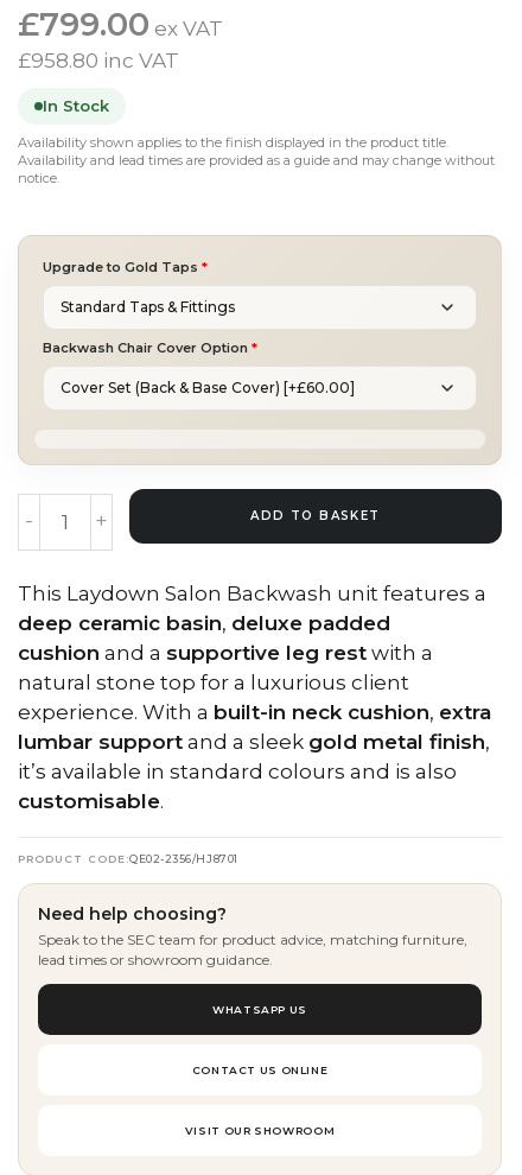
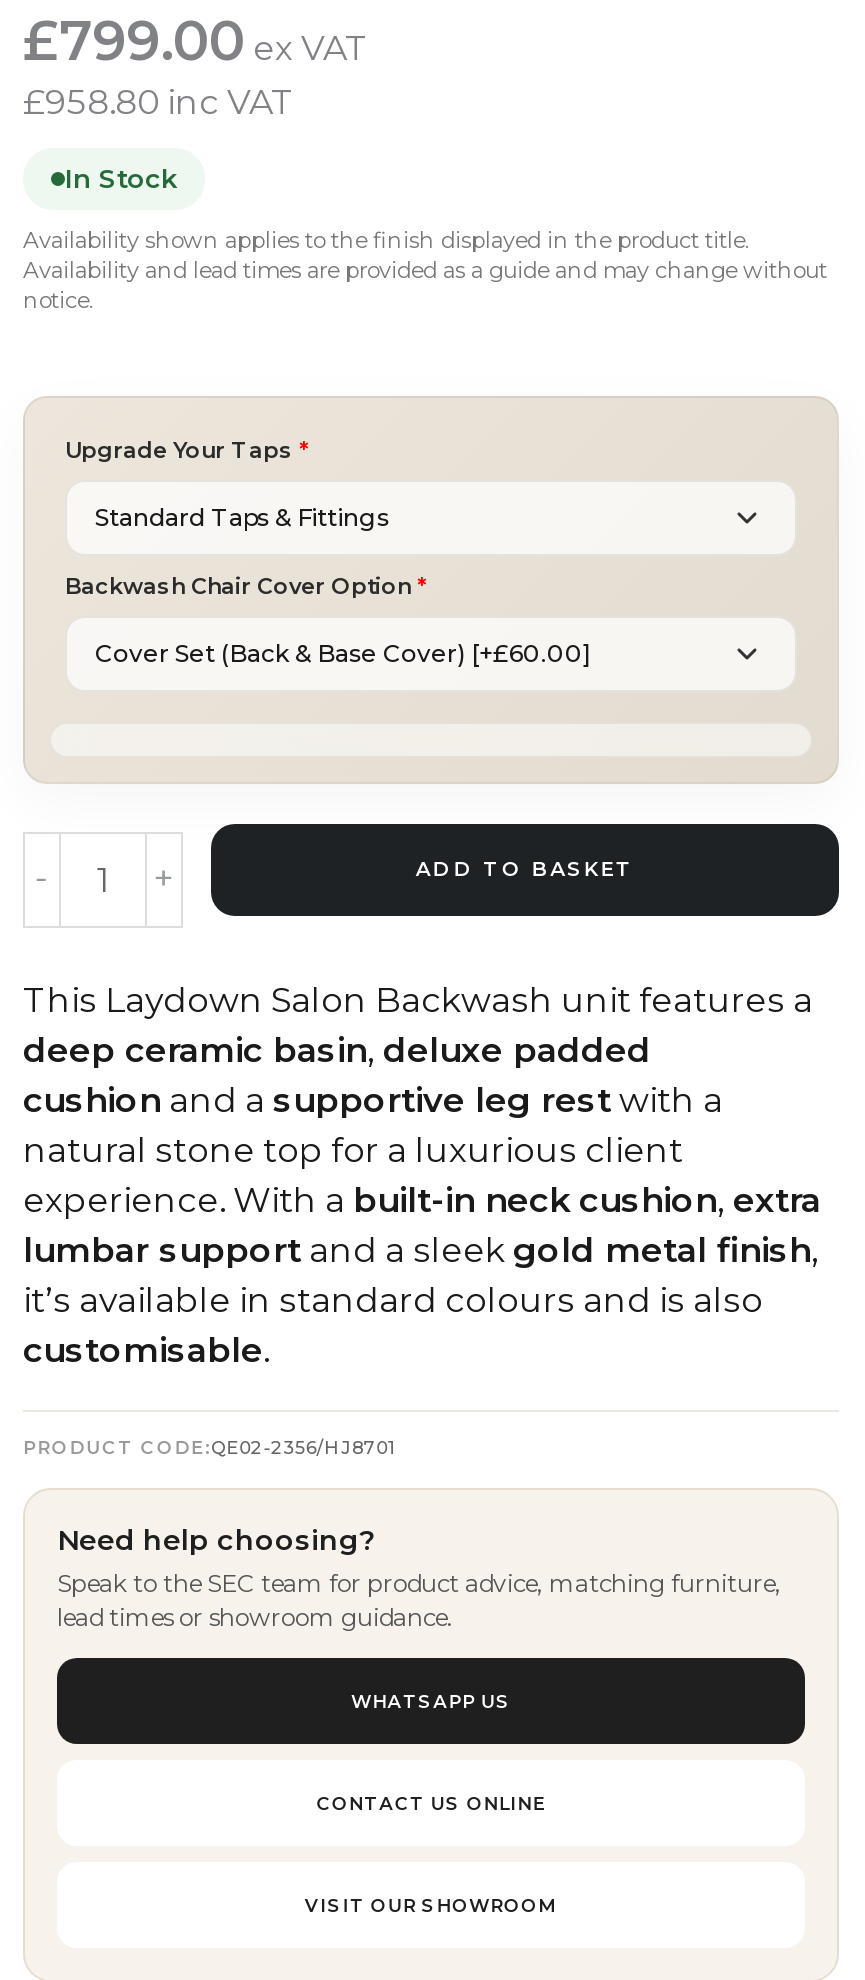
[43,258,208,275] Upgrade to Gold Taps * -> [65,435,309,463] Upgrade Your Taps *

